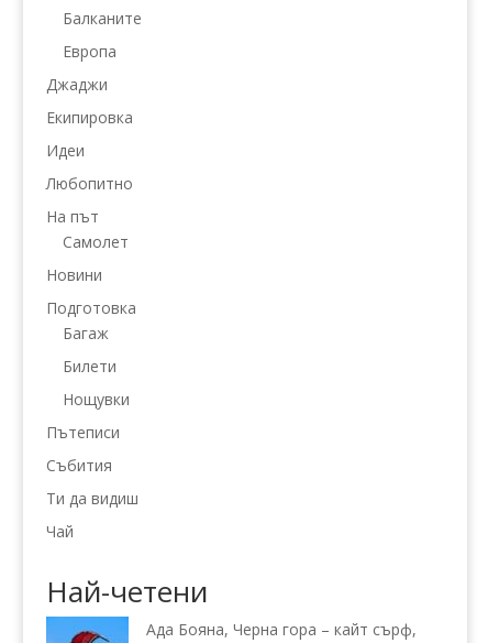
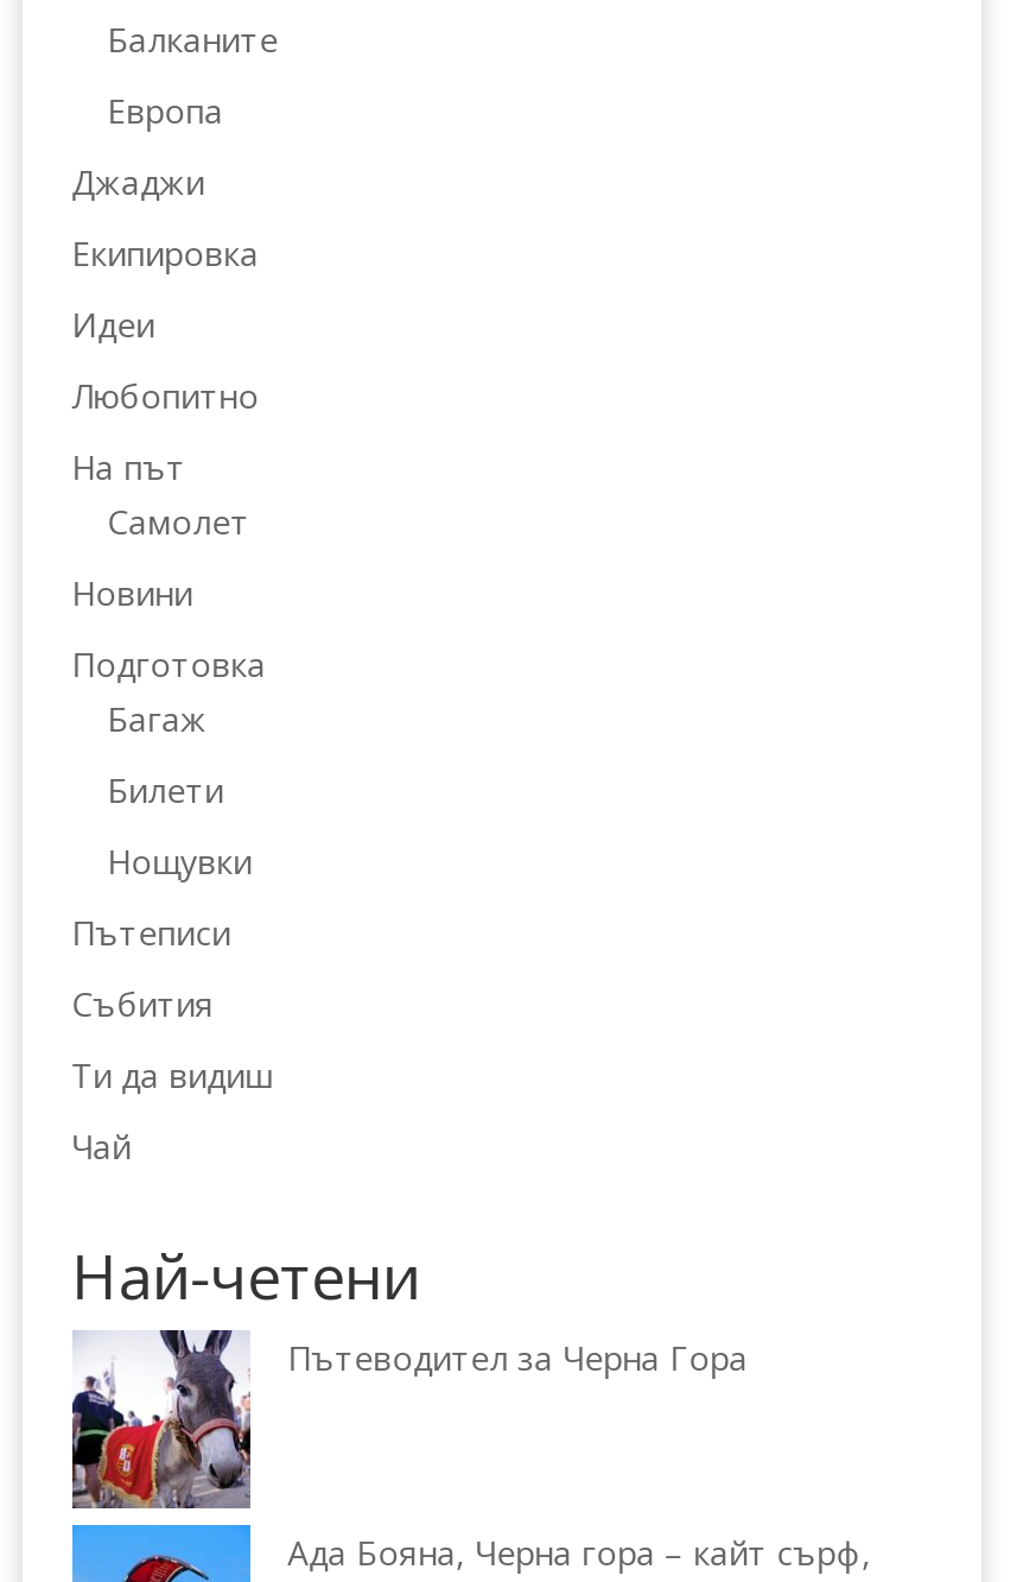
none -> [70,1328,748,1511] [image] | Пътеводител за Черна Гора

